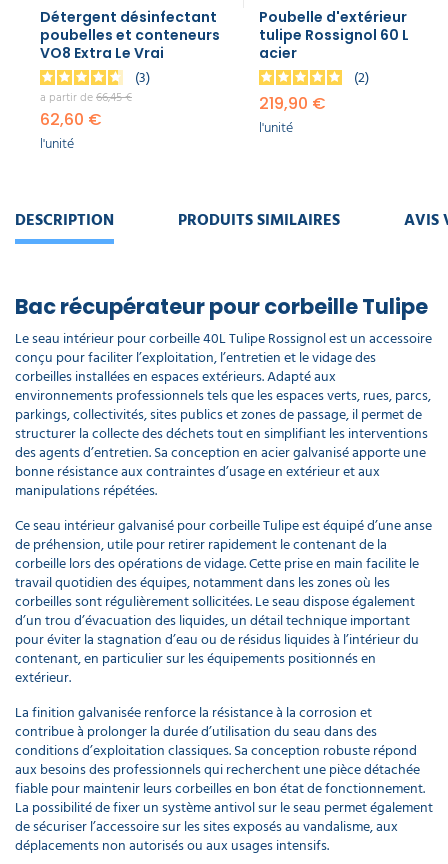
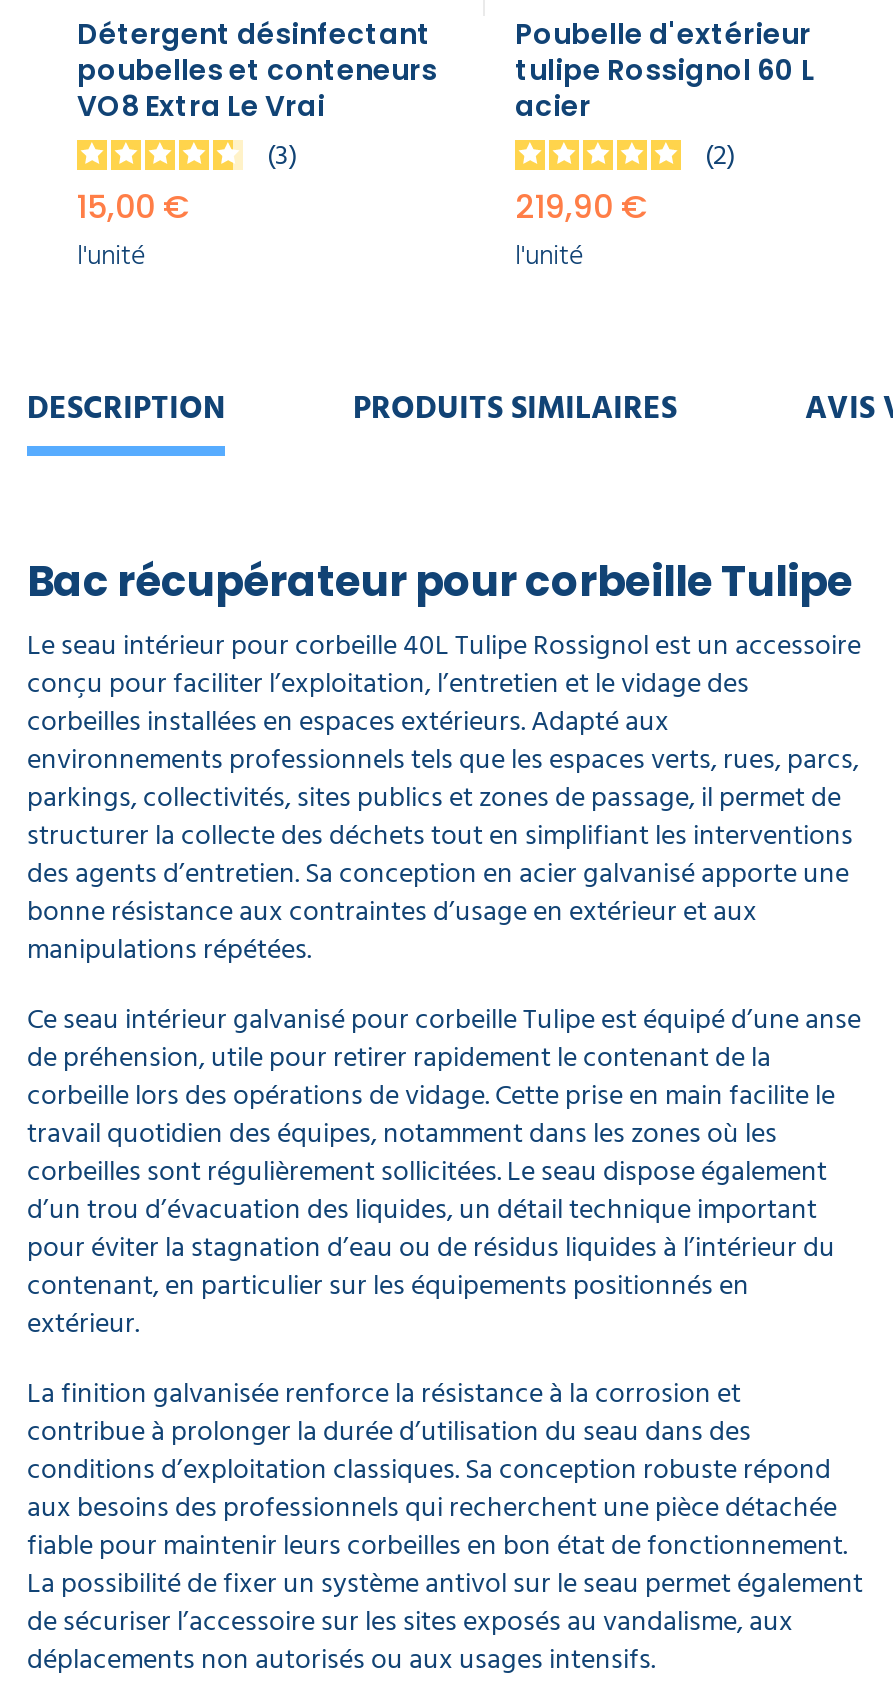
[40,88,132,131] a partir de66,45 € | 62,60 € -> [77,184,191,230] 15,00 €

